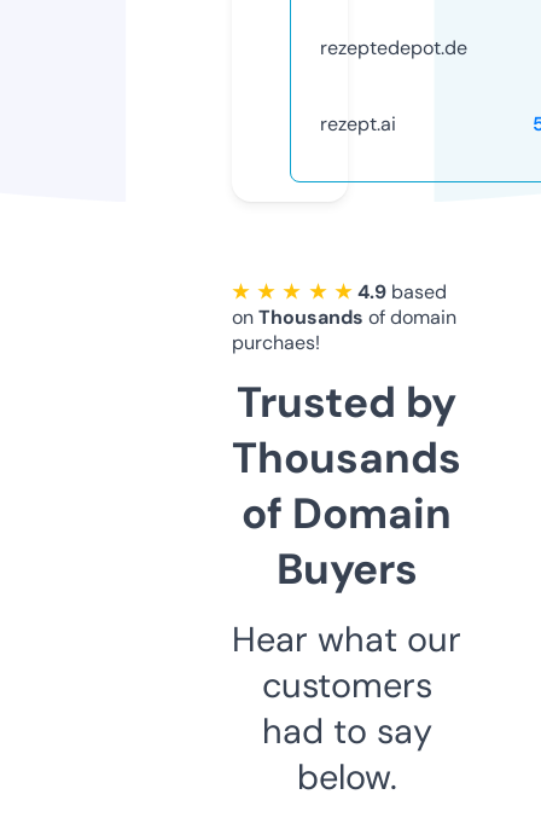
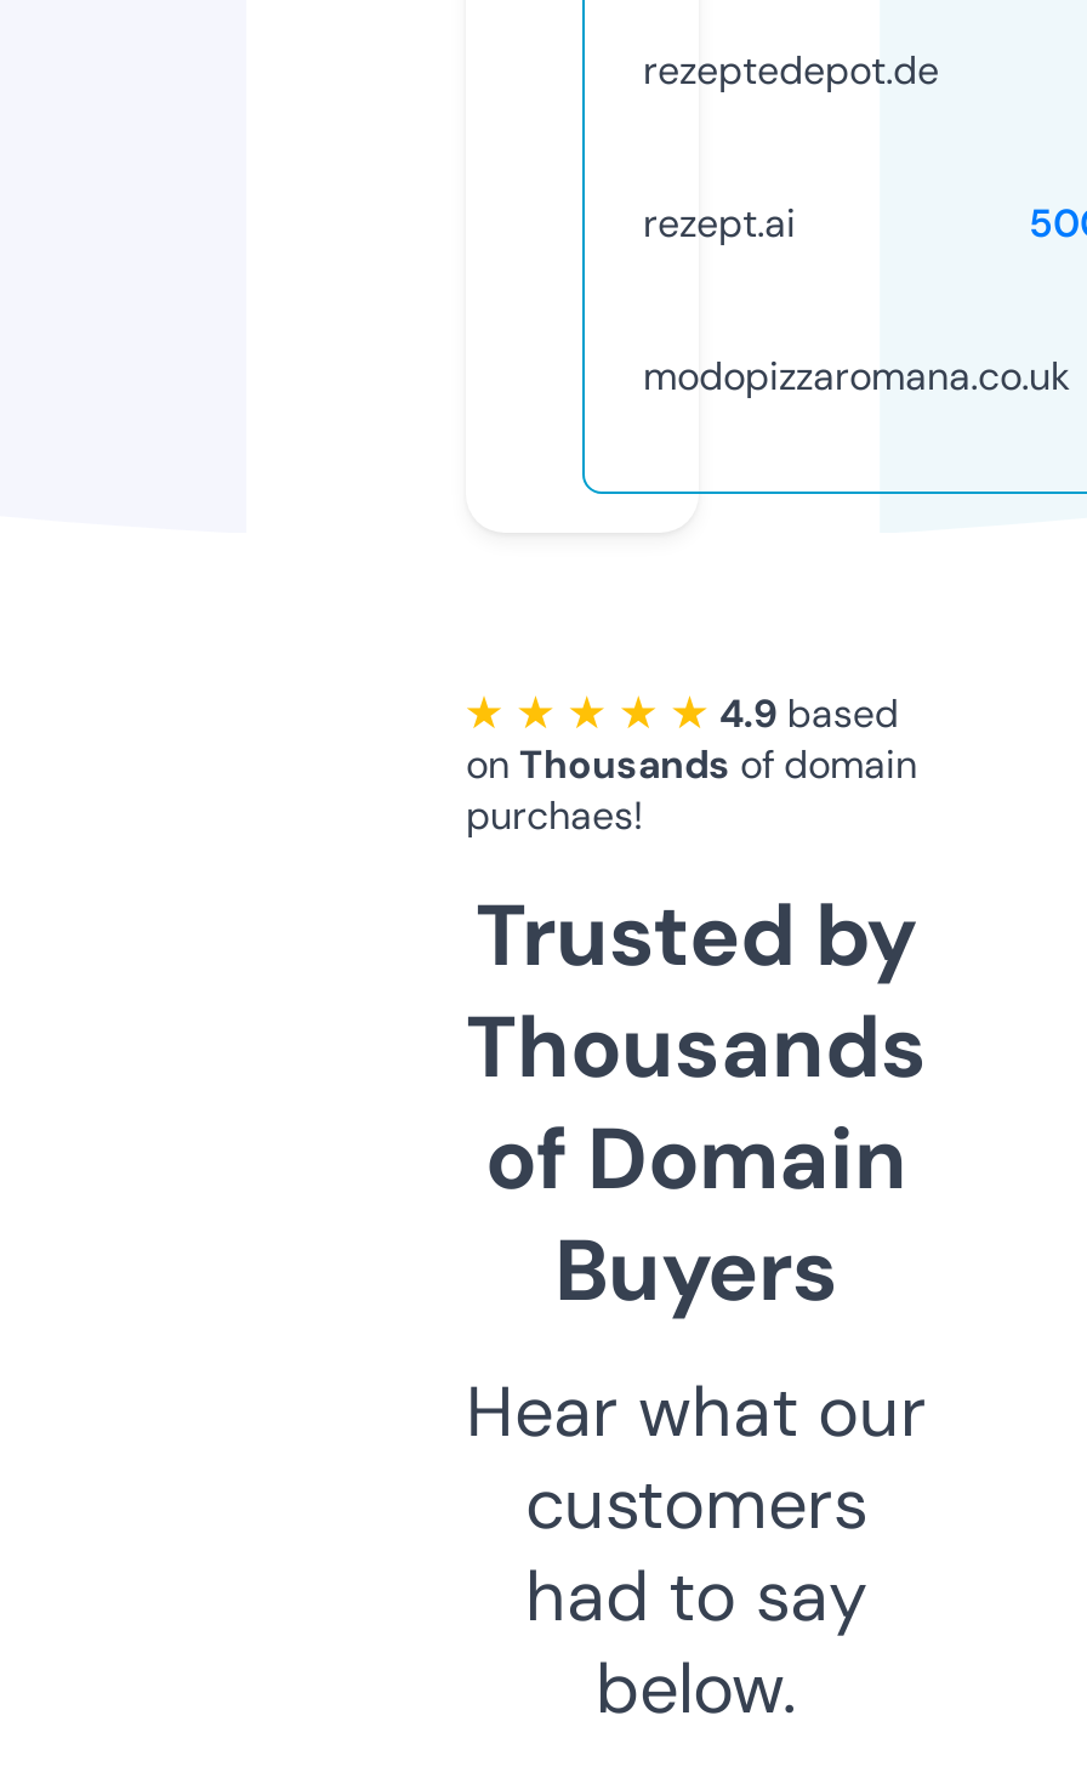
none -> [643,350,1070,401] modopizzaromana.co.uk

